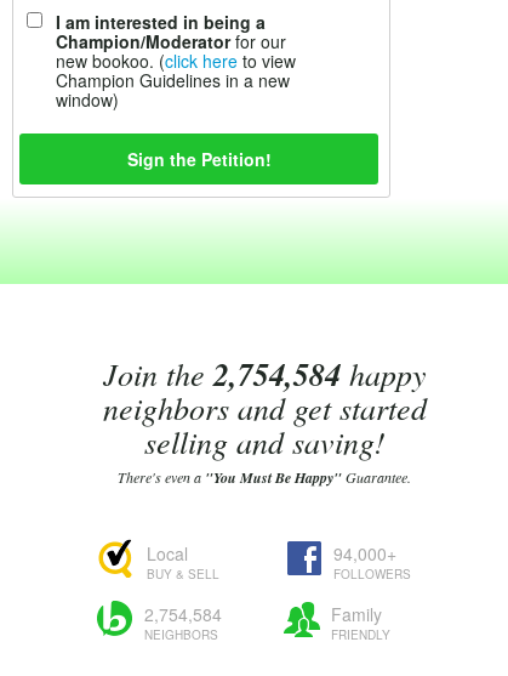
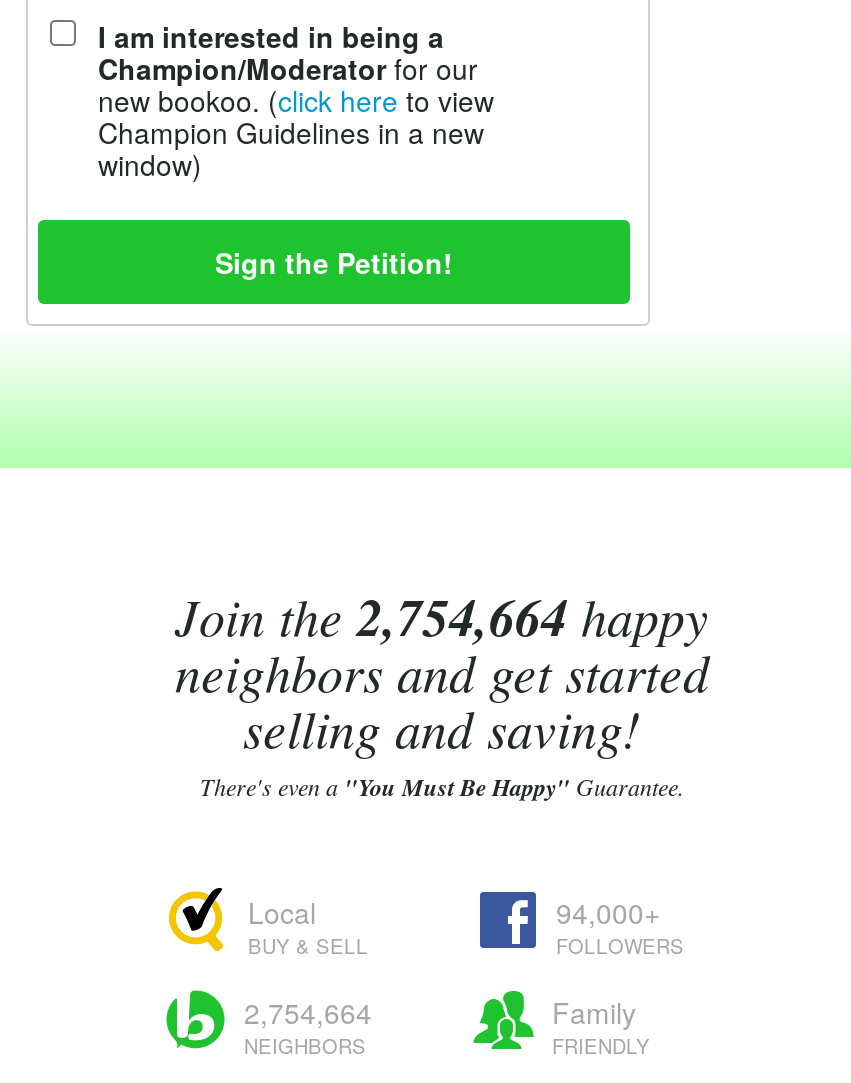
[102,352,426,396] Join the 2,754,584 happy -> [175,580,709,652] Join the 2,754,664 happy
[144,602,222,626] 2,754,584 -> [244,992,372,1032] 2,754,664

